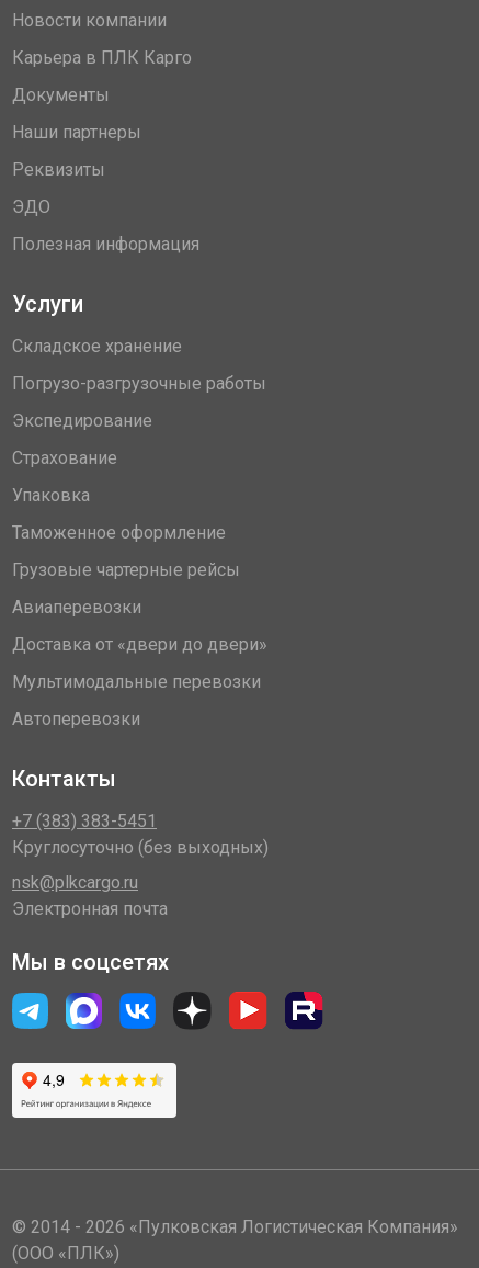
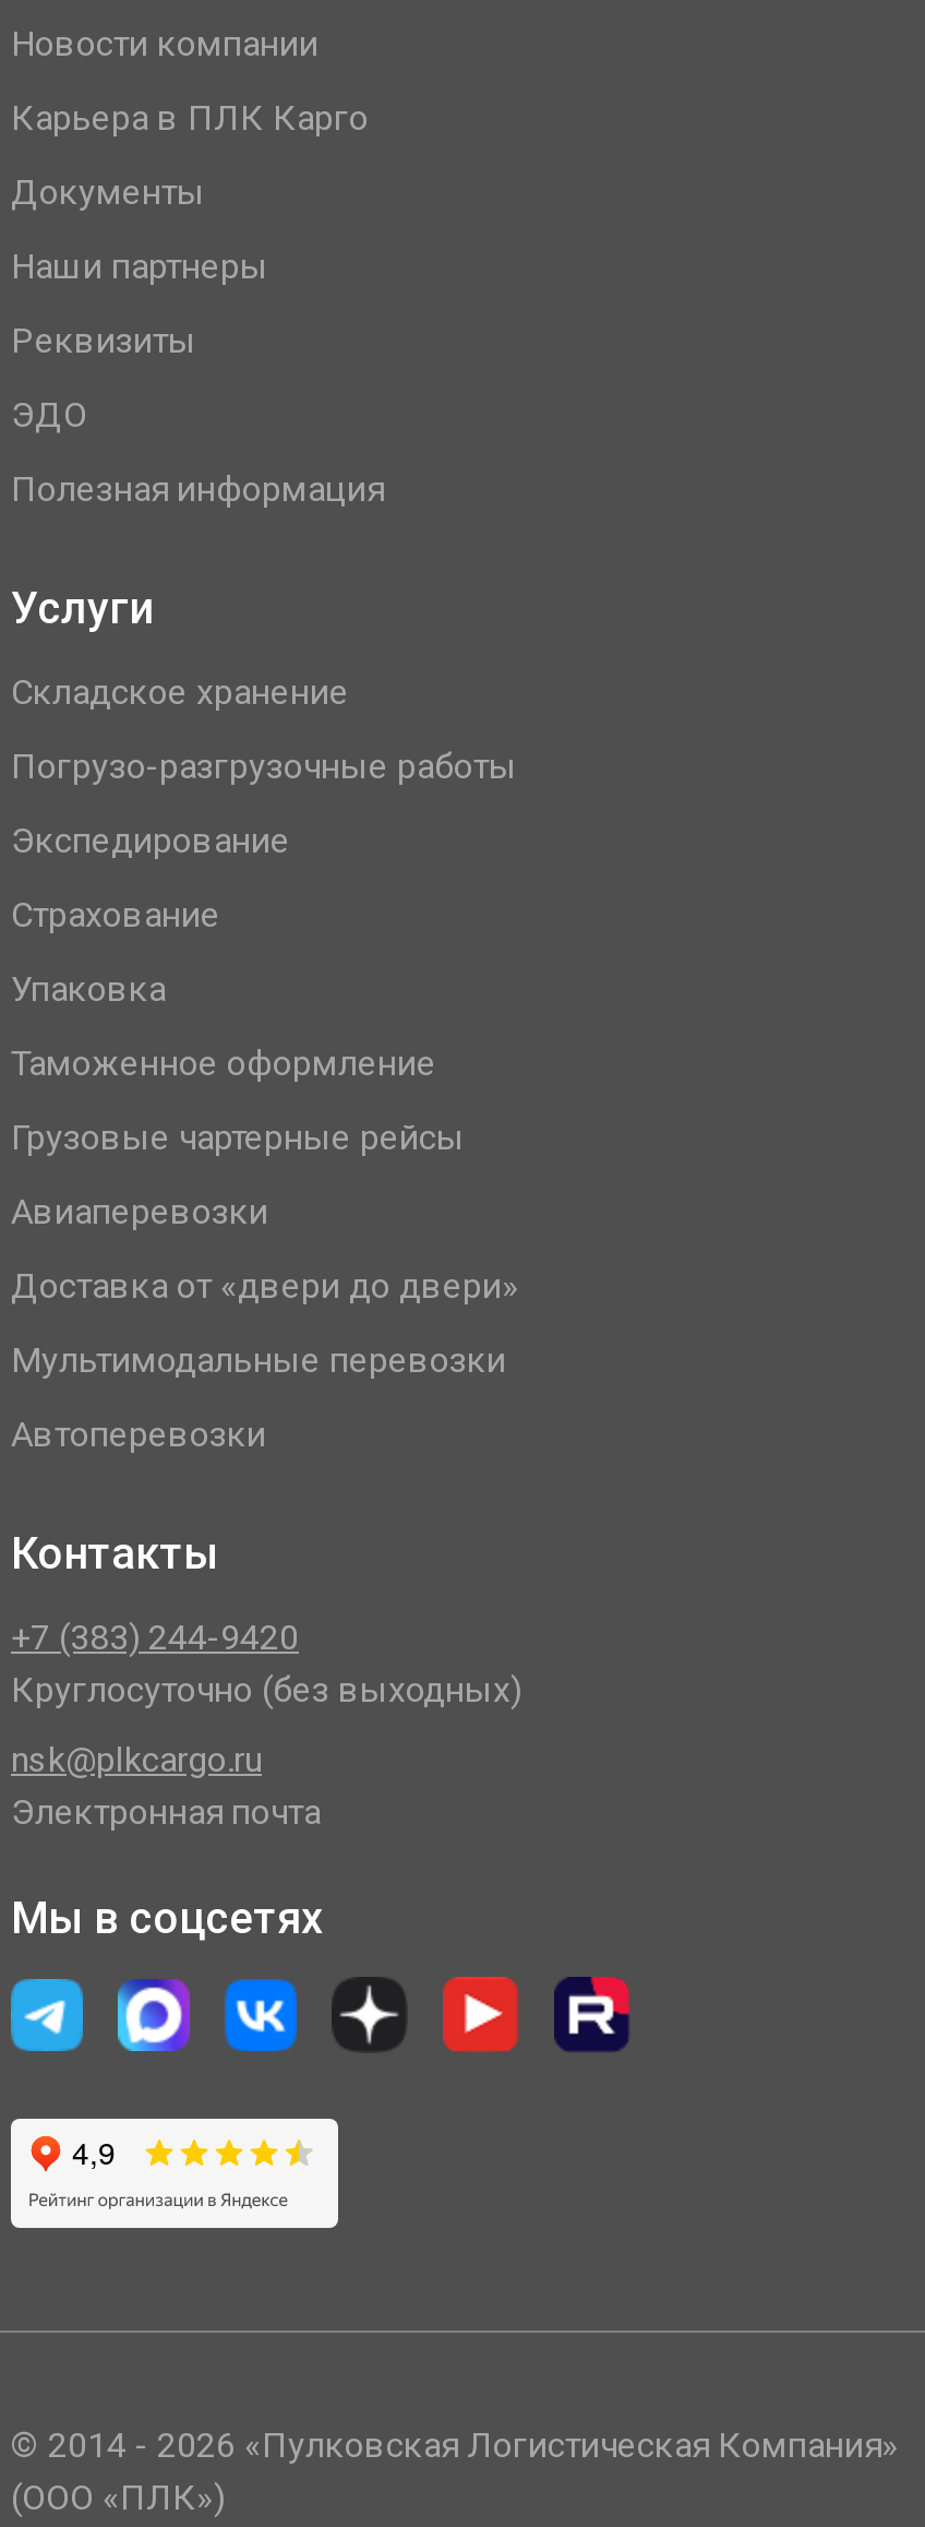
[12,811,157,832] +7 (383) 383-5451 -> [11,1617,299,1658] +7 (383) 244-9420

